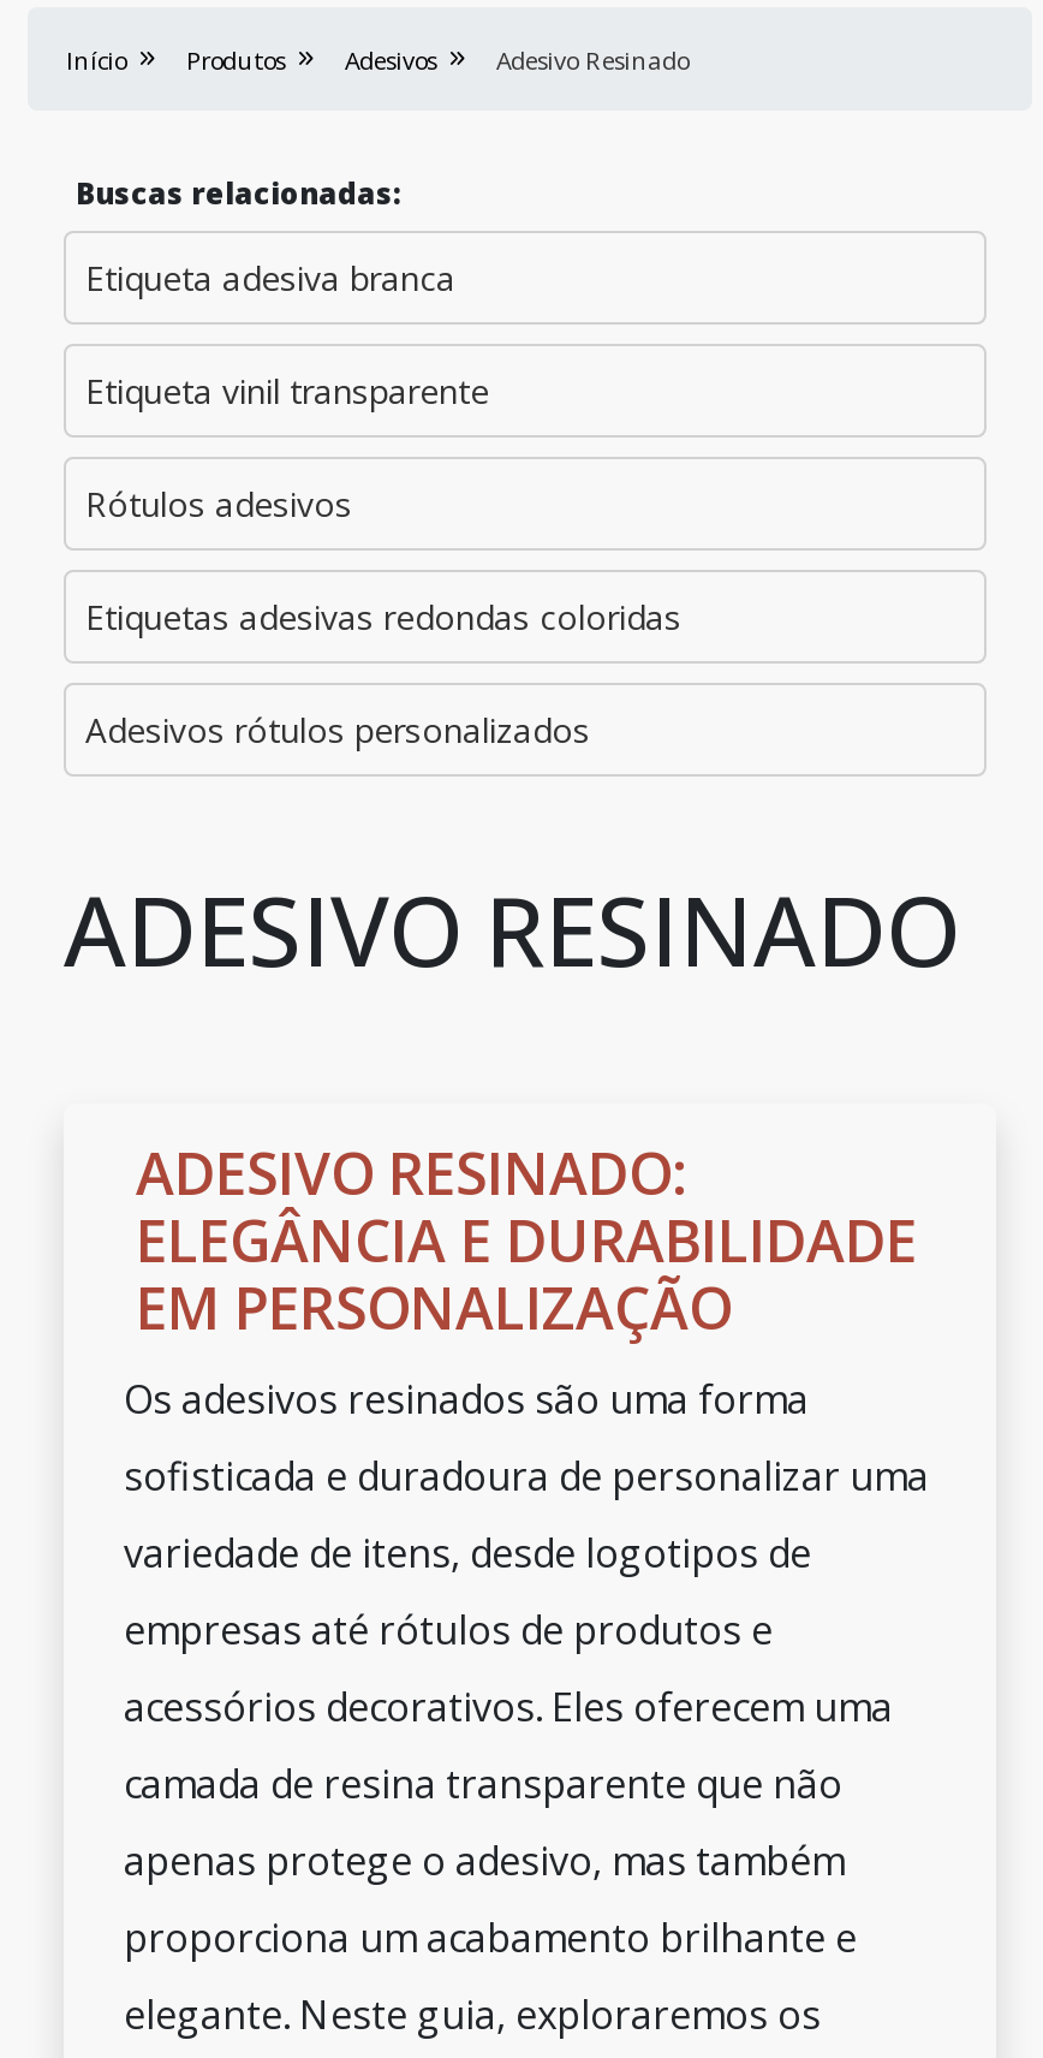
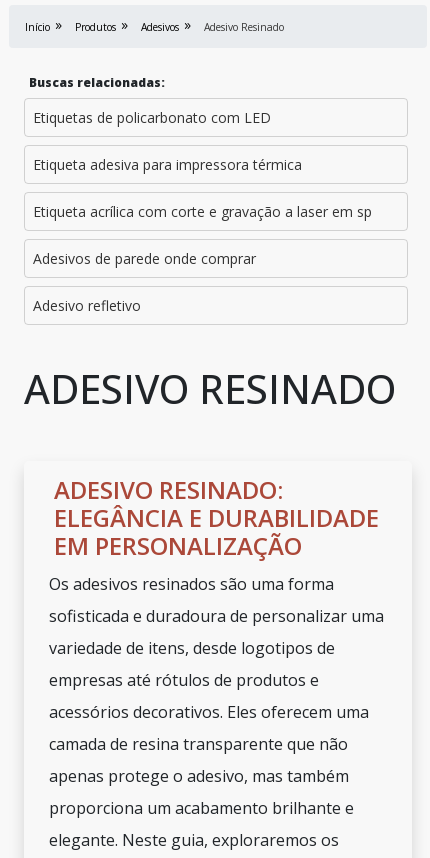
[85,255,455,301] Etiqueta adesiva branca -> [33,108,271,127] Etiquetas de policarbonato com LED
[85,368,489,414] Etiqueta vinil transparente -> [33,155,302,174] Etiqueta adesiva para impressora térmica
[85,481,352,527] Rótulos adesivos -> [33,202,372,221] Etiqueta acrílica com corte e gravação a laser em sp
[85,594,681,640] Etiquetas adesivas redondas coloridas -> [33,249,256,268] Adesivos de parede onde comprar
[85,707,590,753] Adesivos rótulos personalizados -> [33,296,141,315] Adesivo refletivo

